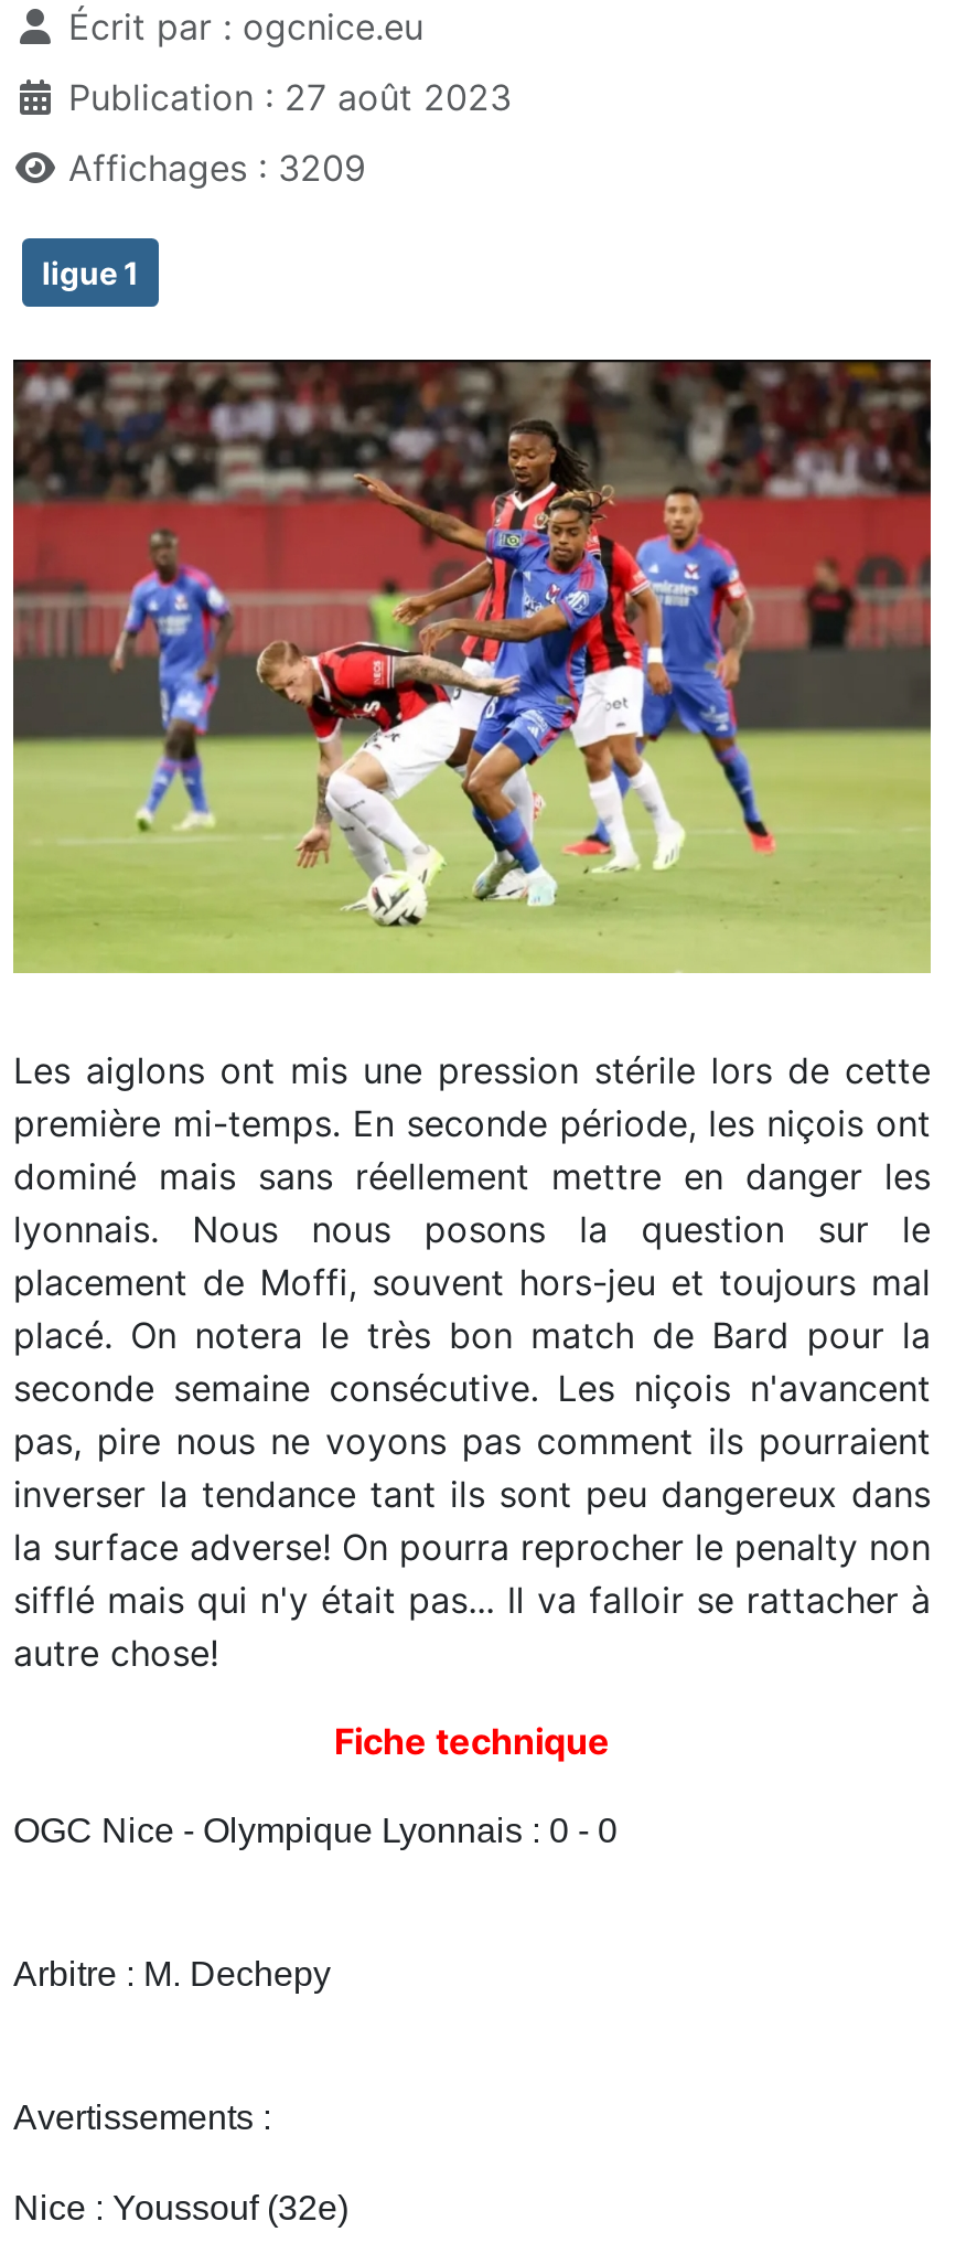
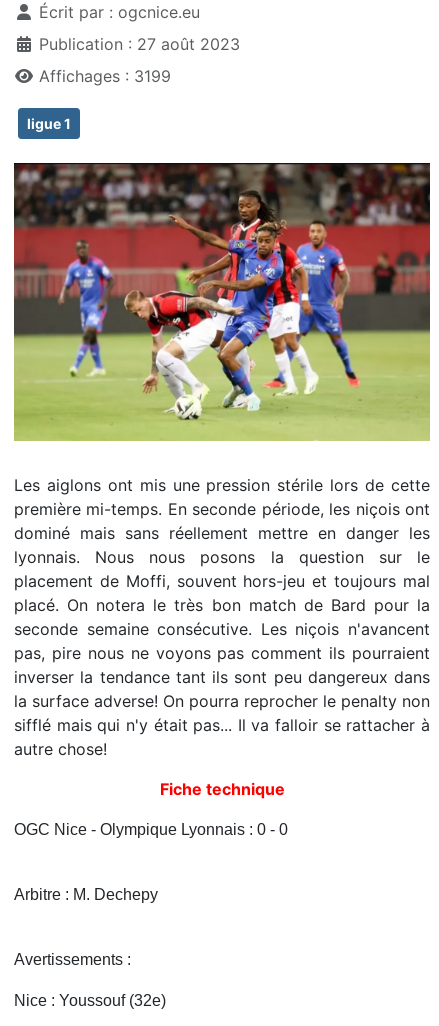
[68,147,366,191] Affichages : 3209 -> [39,66,171,86] Affichages : 3199

